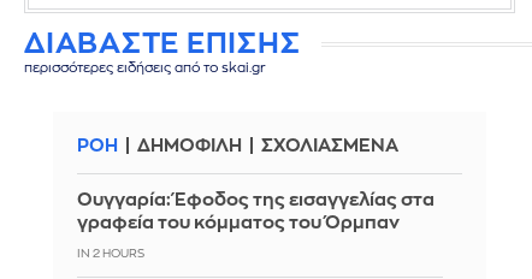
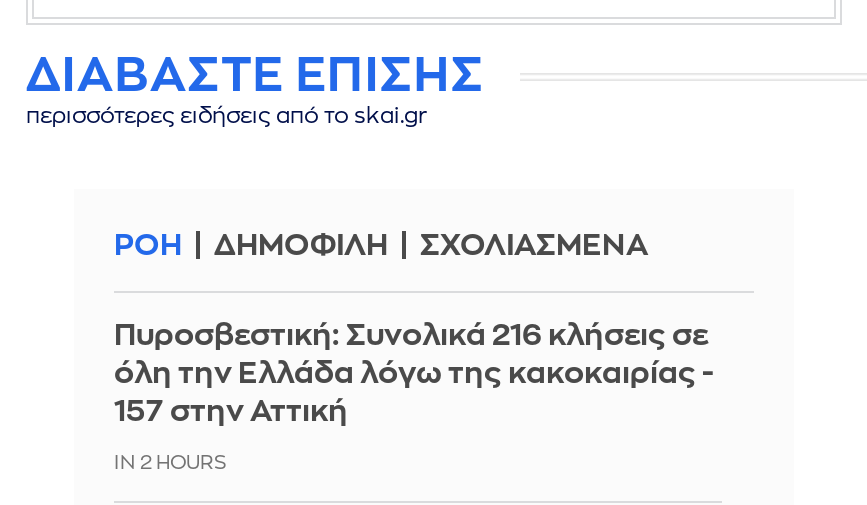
[77,191,435,232] Ουγγαρία: Έφοδος της εισαγγελίας στα | γραφεία του κόμματος του Όρμπαν -> [114,321,714,427] Πυροσβεστική: Συνολικά 216 κλήσεις σε | όλη την Ελλάδα λόγω της κακοκαιρίας - | 157 στην Αττική

